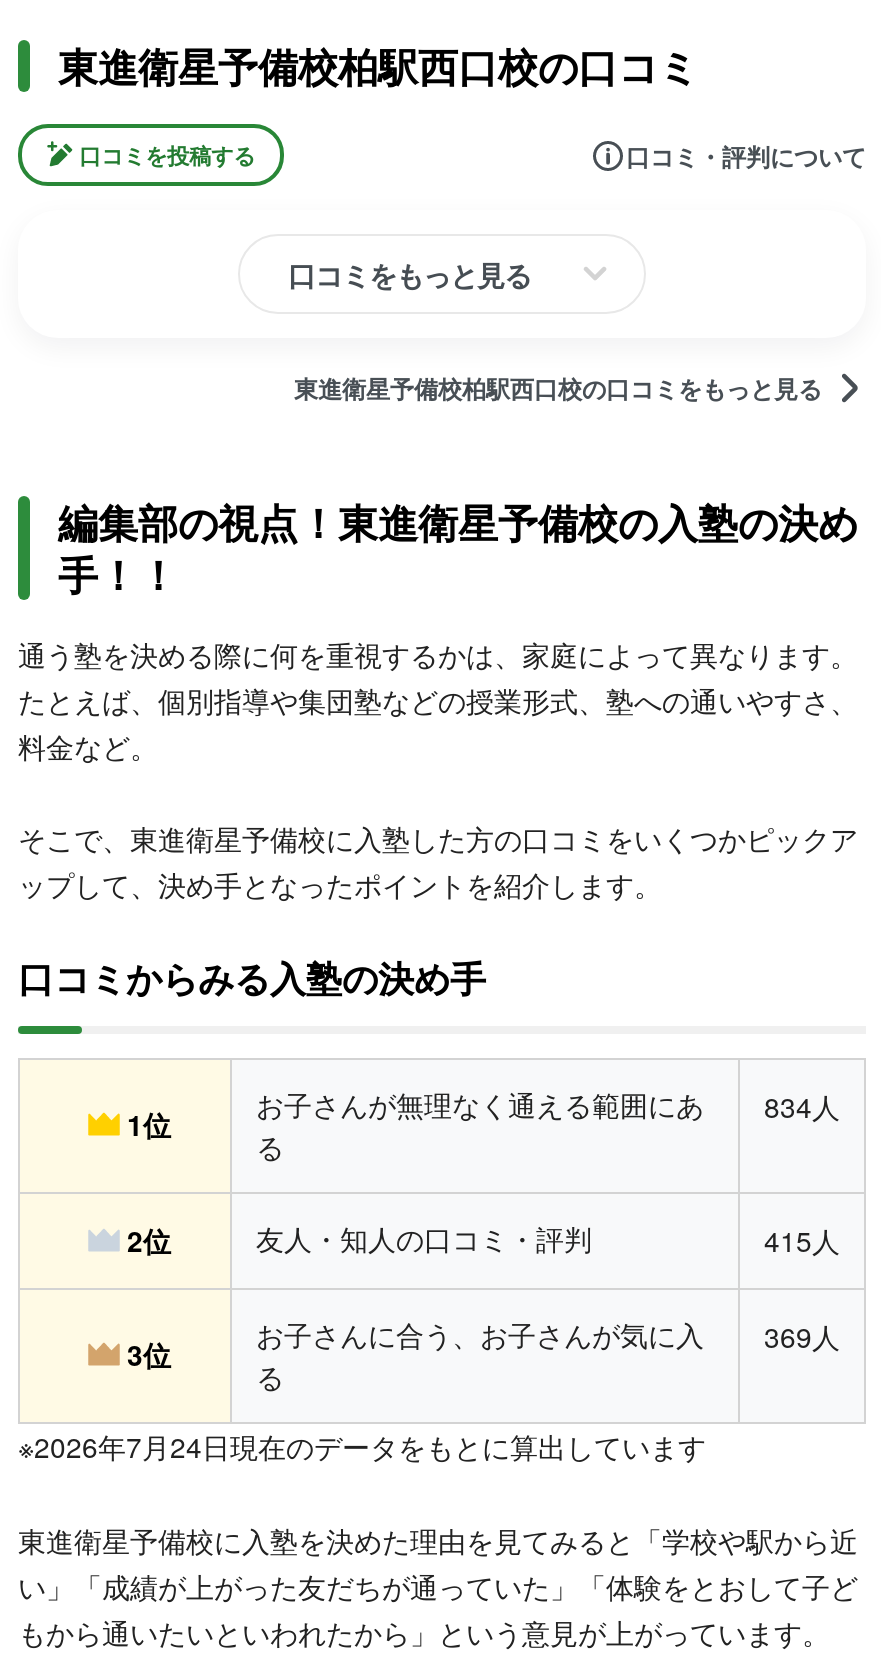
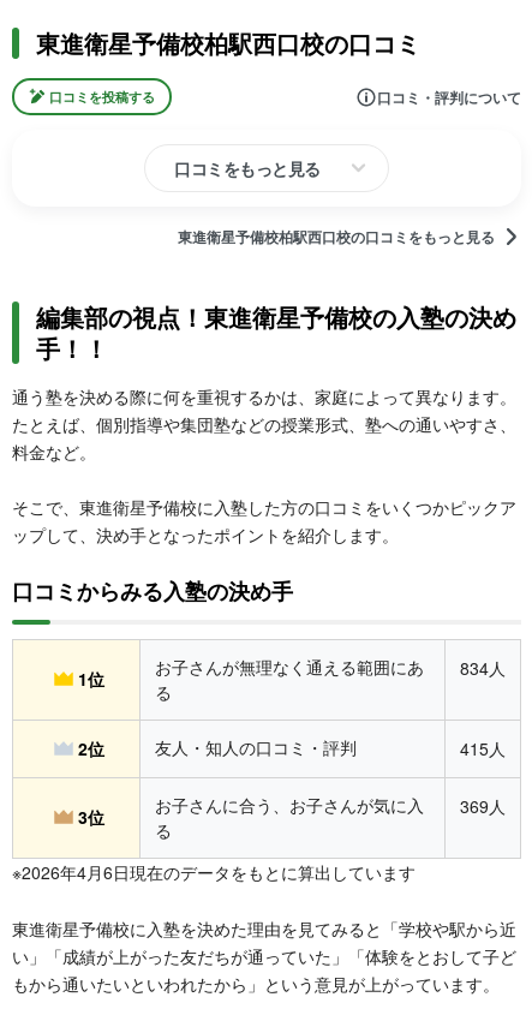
[18,1426,706,1466] ※2026年7月24日現在のデータをもとに算出しています -> [12,860,416,884] ※2026年4月6日現在のデータをもとに算出しています

